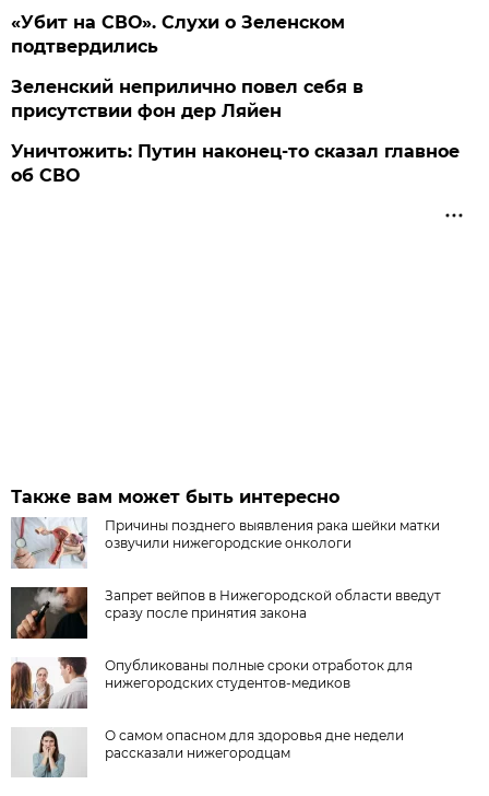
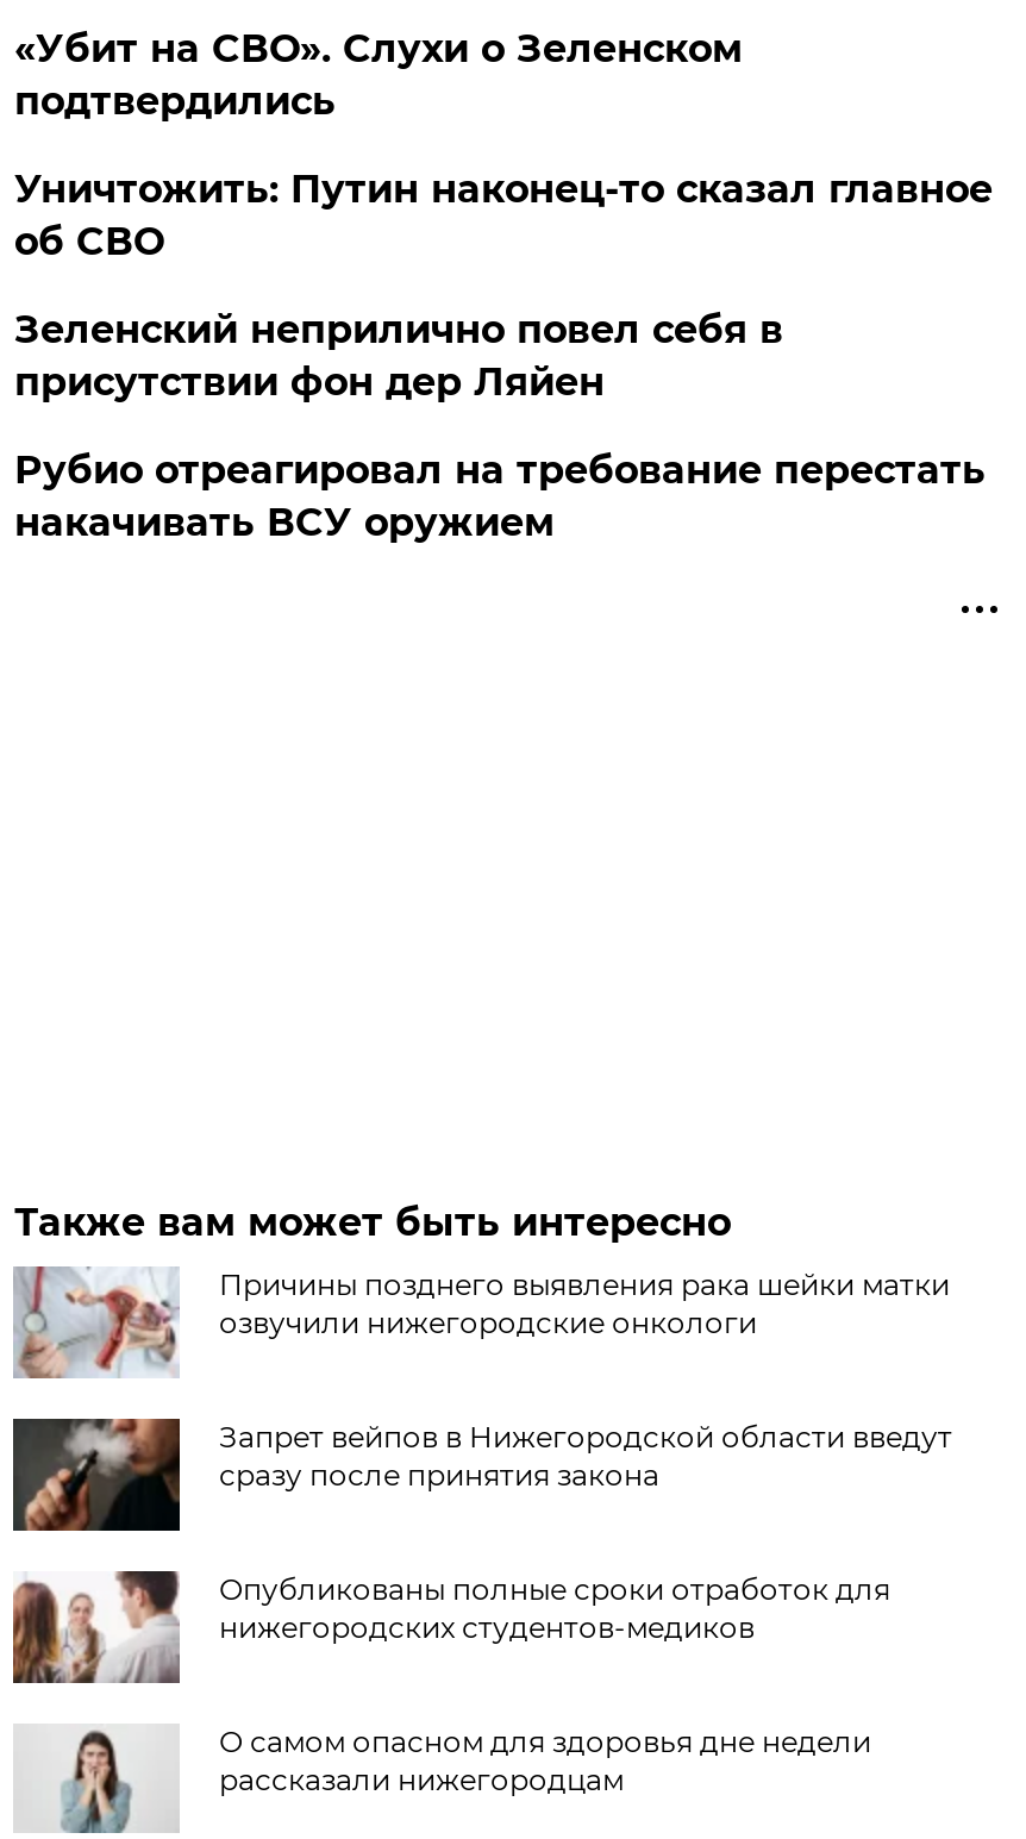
none -> [14,448,985,545] Рубио отреагировал на требование перестать | накачивать ВСУ оружием
moved [11,141,460,186] -> [14,167,992,264]: Уничтожить: Путин наконец-то сказал главное | об СВО

